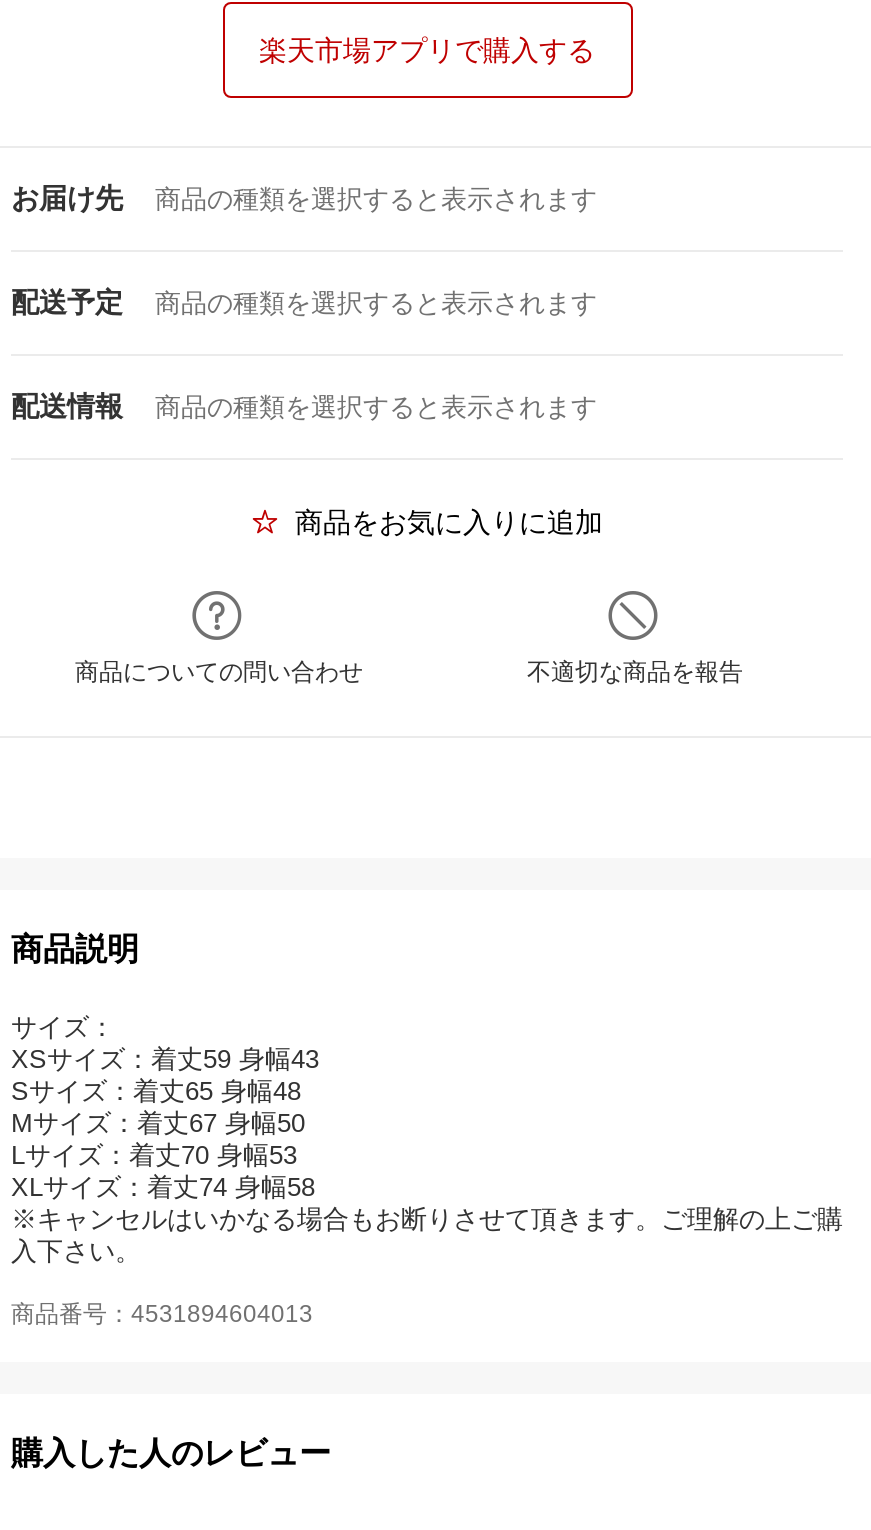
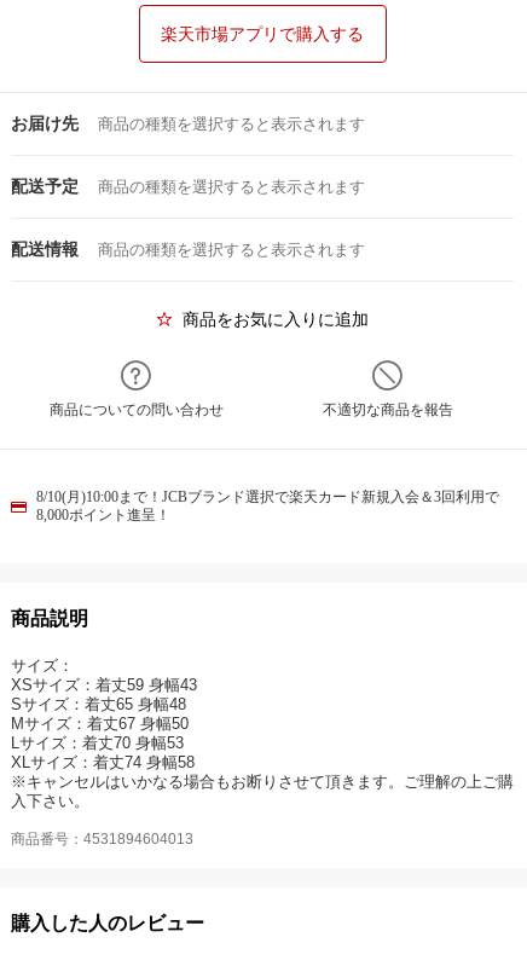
none -> [36,488,499,524] 8/10(月)10:00まで！JCBブランド選択で楽天カード新規入会＆3回利用で | 8,000ポイント進呈！

